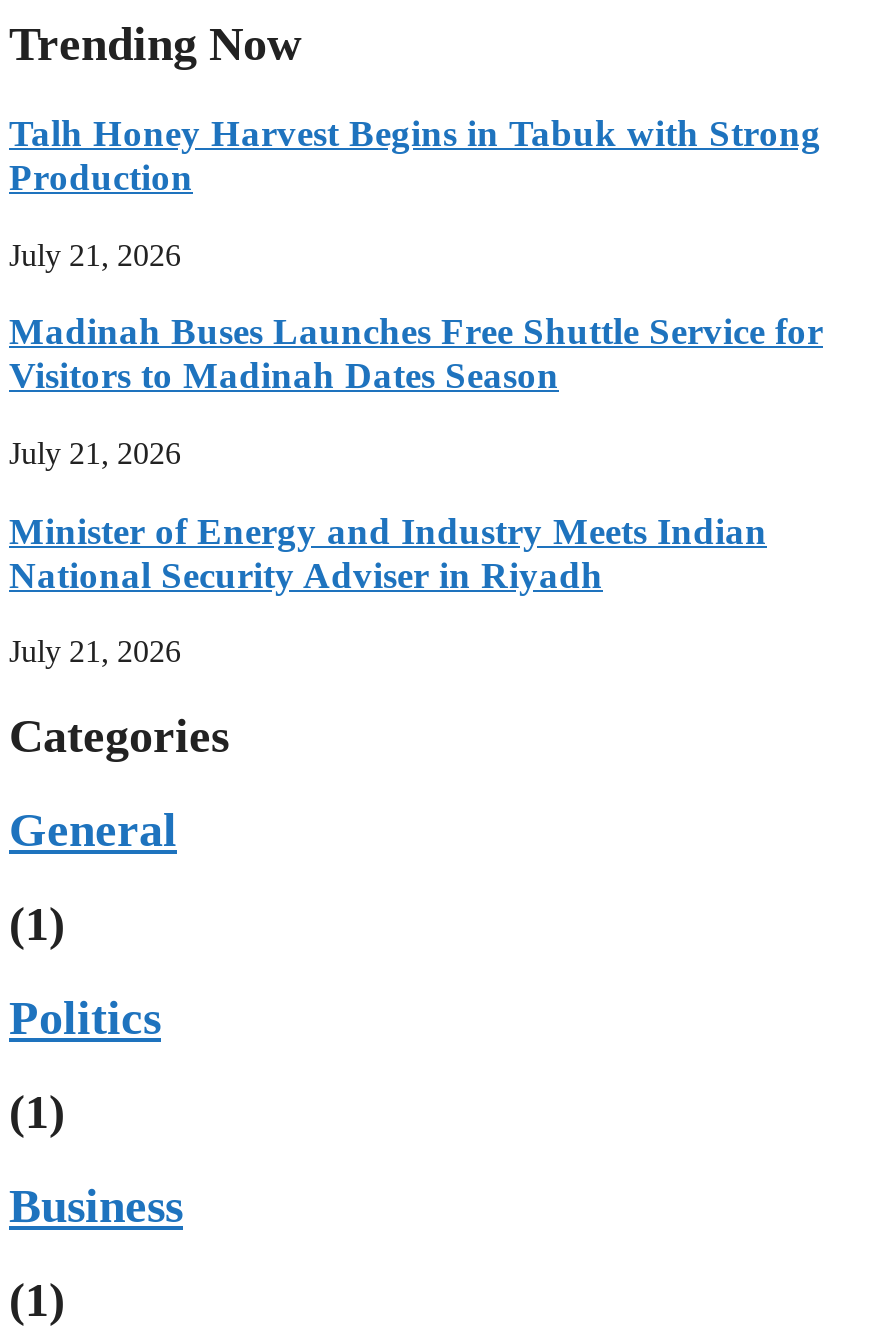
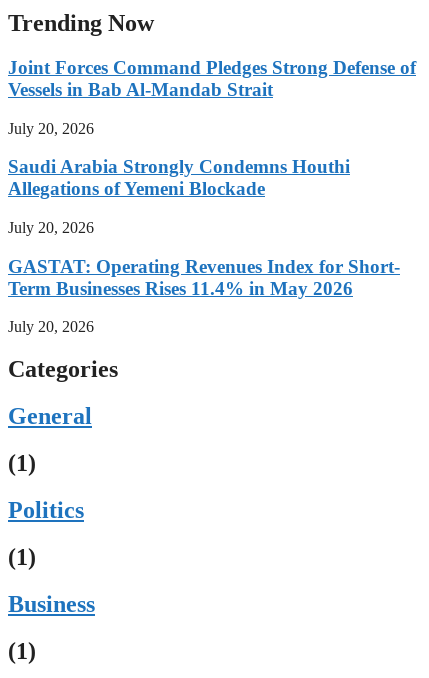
[9,112,821,198] Talh Honey Harvest Begins in Tabuk with Strong | Production -> [8,57,416,100] Joint Forces Command Pledges Strong Defense of | Vessels in Bab Al-Mandab Strait
[9,237,181,271] July 21, 2026 -> [8,120,94,137] July 20, 2026
[9,311,823,397] Madinah Buses Launches Free Shuttle Service for | Visitors to Madinah Dates Season -> [8,156,350,199] Saudi Arabia Strongly Condemns Houthi | Allegations of Yemeni Blockade
[9,436,181,470] July 21, 2026 -> [8,219,94,236] July 20, 2026
[9,509,767,595] Minister of Energy and Industry Meets Indian | National Security Adviser in Riyadh -> [8,256,400,299] GASTAT: Operating Revenues Index for Short- | Term Businesses Rises 11.4% in May 2026
[9,635,181,669] July 21, 2026 -> [8,318,94,335] July 20, 2026

